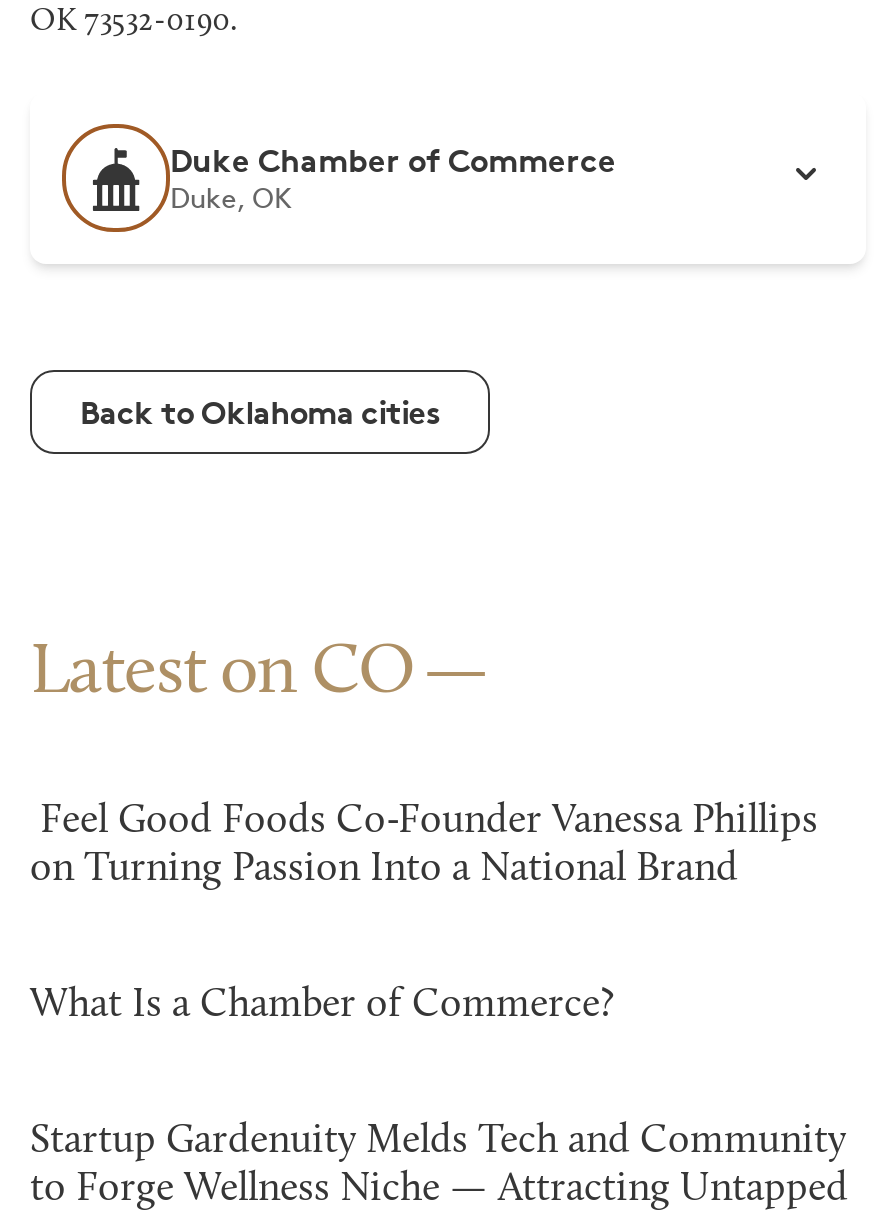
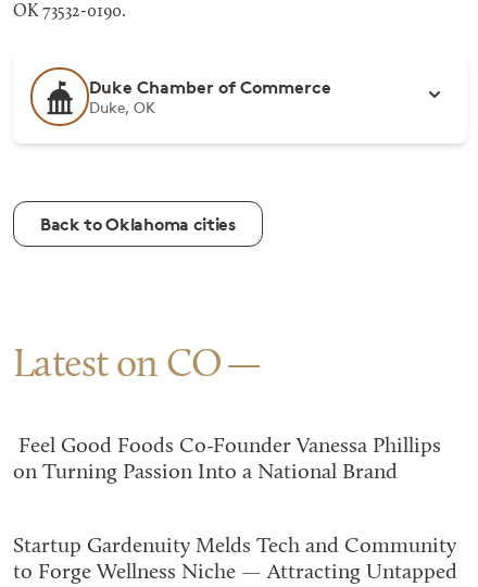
[30,986,614,1026] What Is a Chamber of Commerce? -> none

